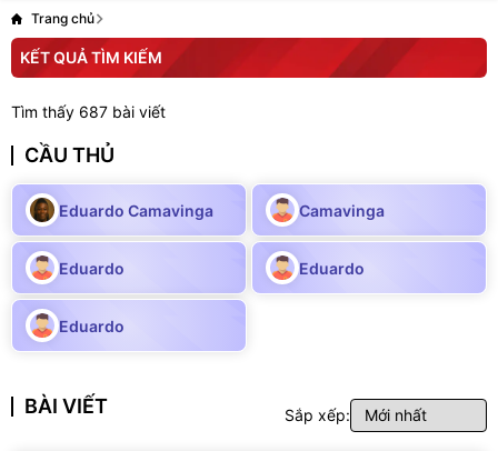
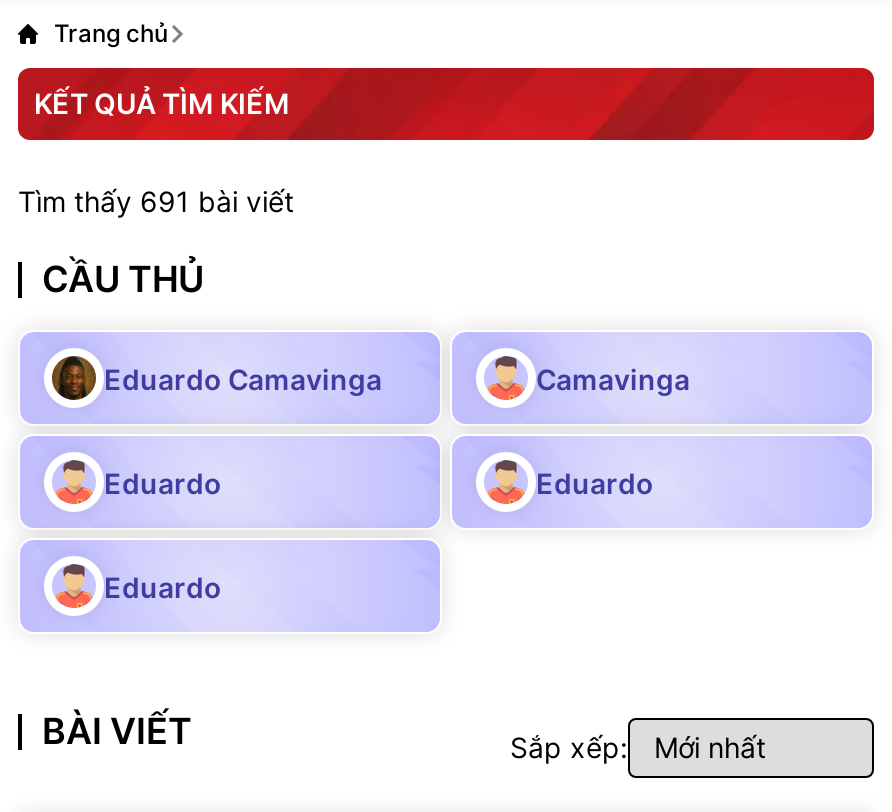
[11,102,166,121] Tìm thấy 687 bài viết -> [18,184,294,218] Tìm thấy 691 bài viết

